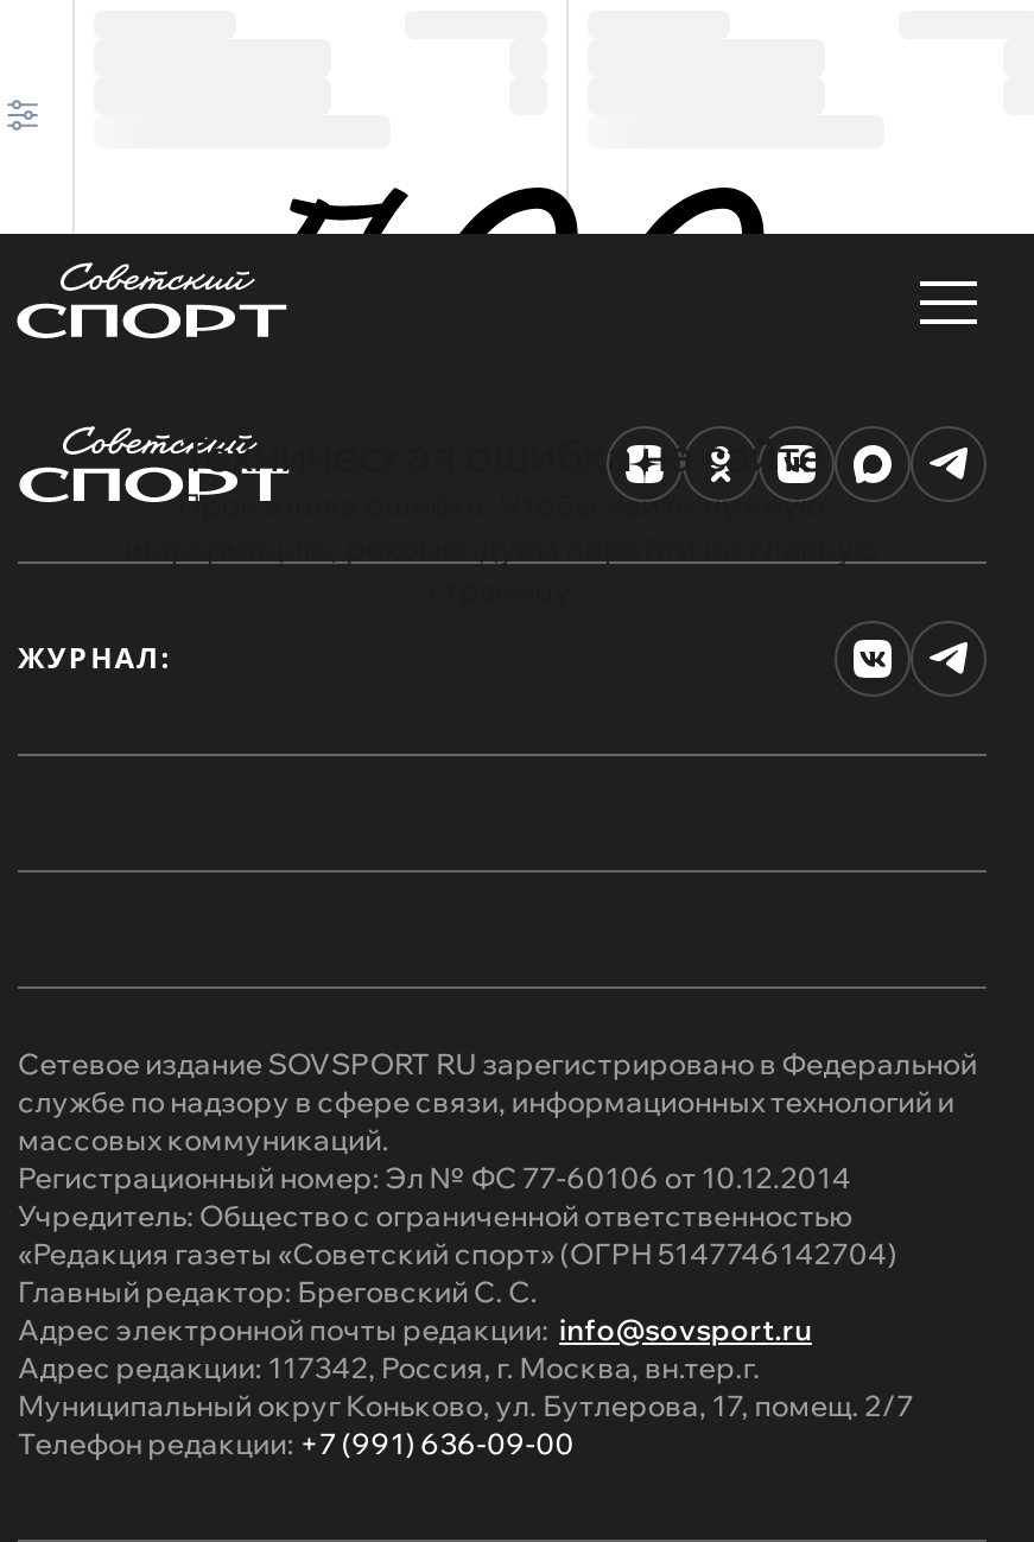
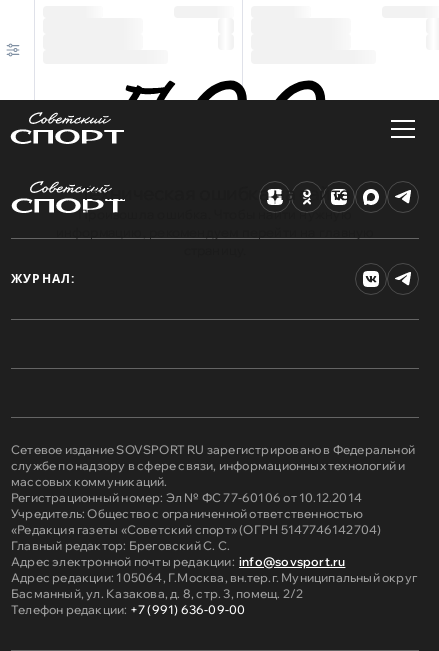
[18,1350,914,1423] Адрес редакции: 117342, Россия, г. Москва, вн.тер.г. | Муниципальный округ Коньково, ул. Бутлерова, 17, помещ. 2/7 -> [11,570,417,601] Адрес редакции: 105064, Г.Москва, вн.тер.г. Муниципальный округ | Басманный, ул. Казакова, д. 8, стр. 3, помещ. 2/2

